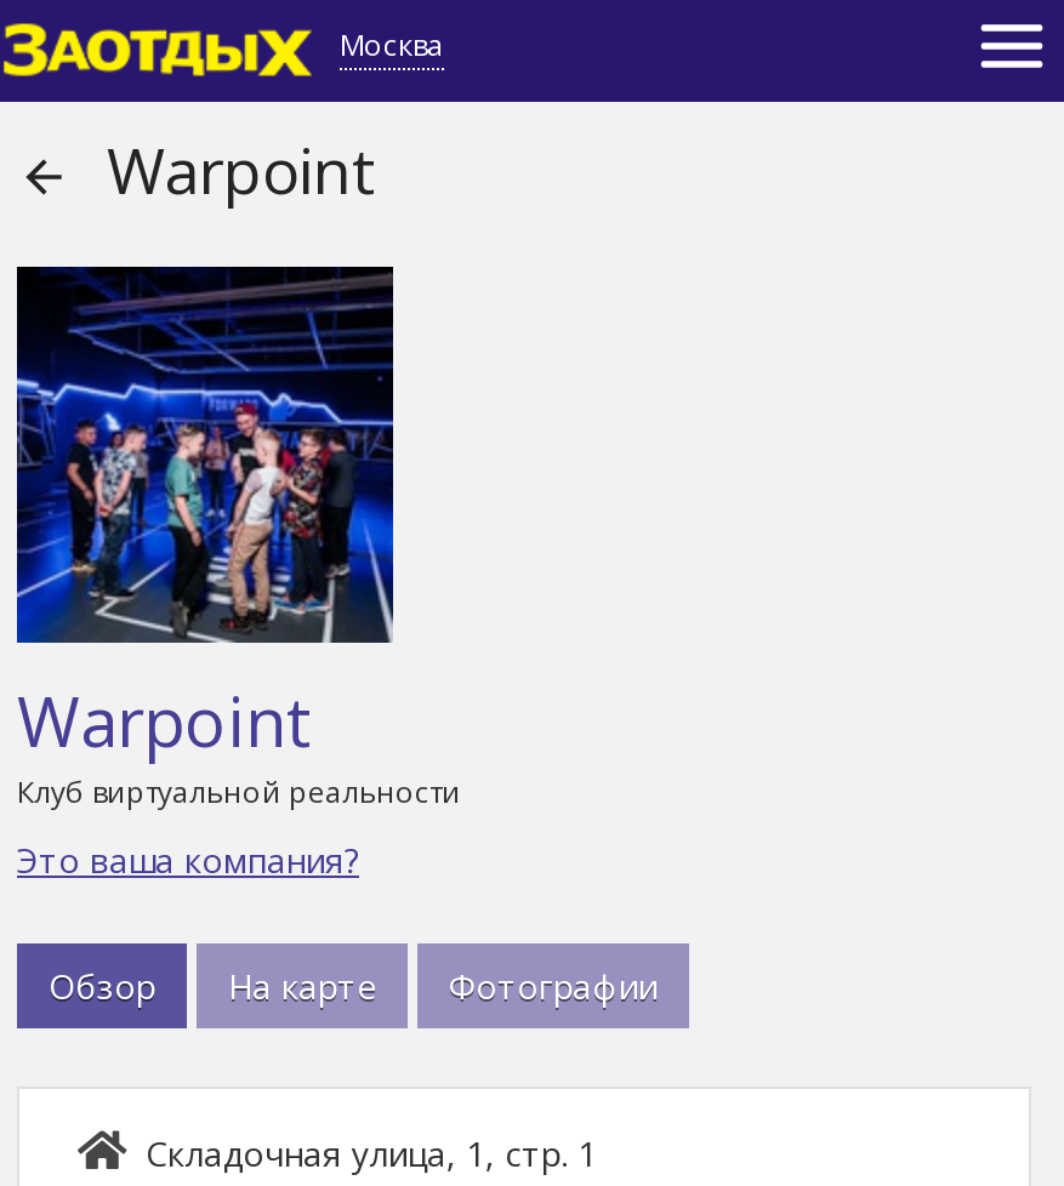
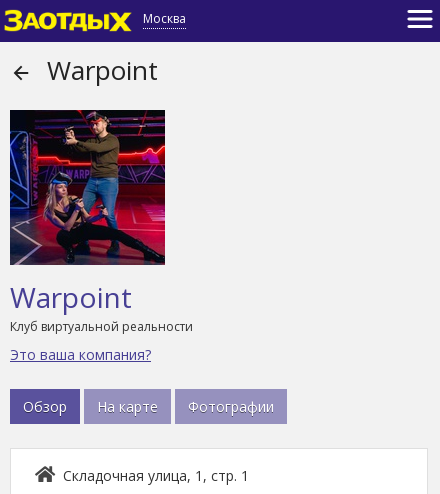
[15,264,396,643] [image] -> [9,109,166,266] [image]

